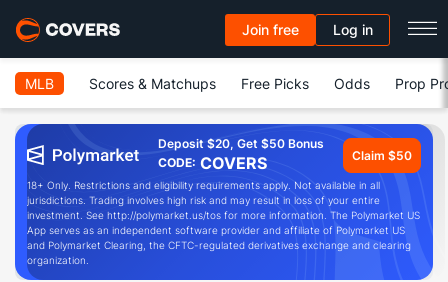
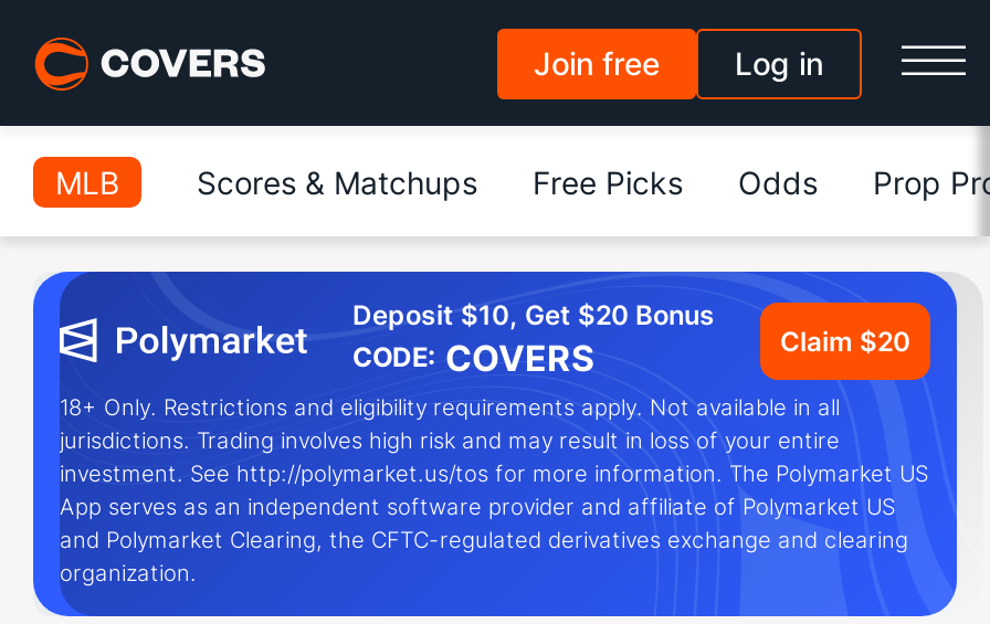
[158,136,324,151] Deposit $20, Get $50 Bonus -> [352,298,715,331] Deposit $10, Get $20 Bonus
[352,147,412,162] Claim $50 -> [780,324,910,357] Claim $20

